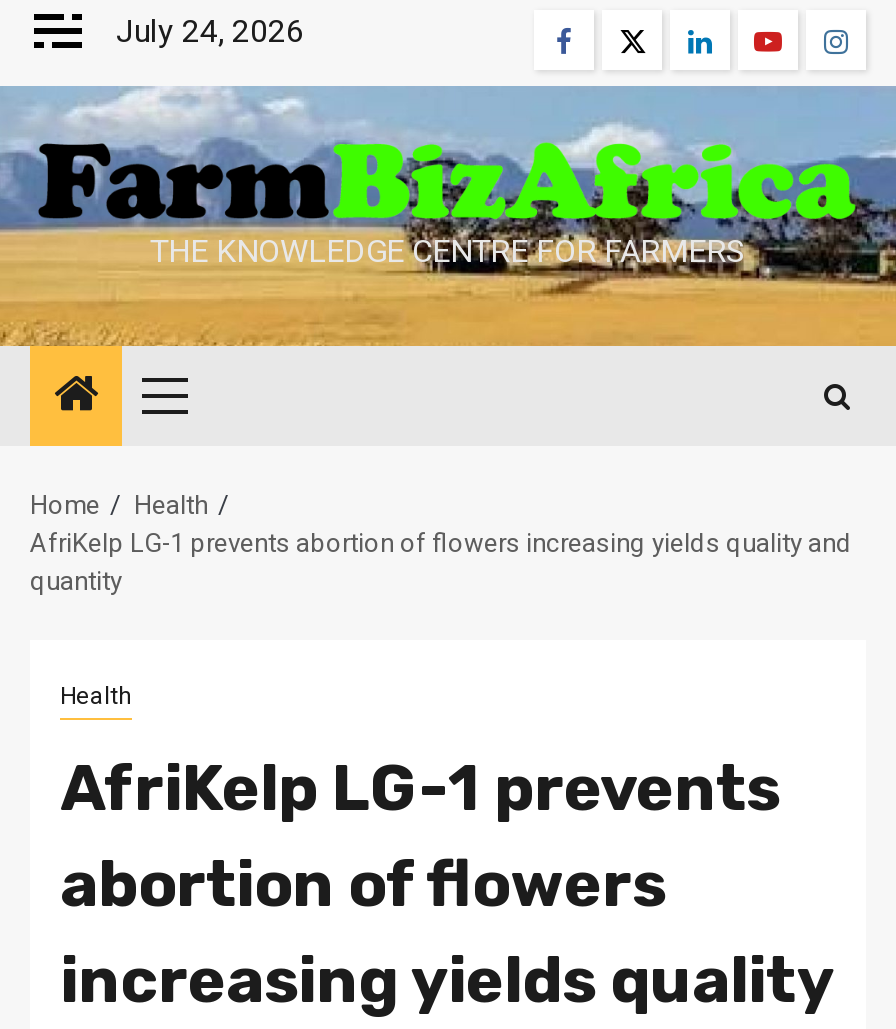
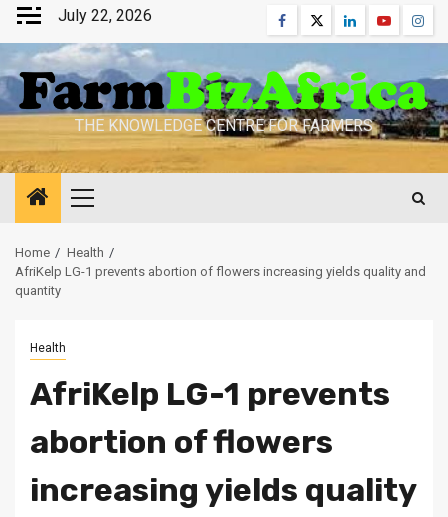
[116,12,304,50] July 24, 2026 -> [58,6,152,25] July 22, 2026

